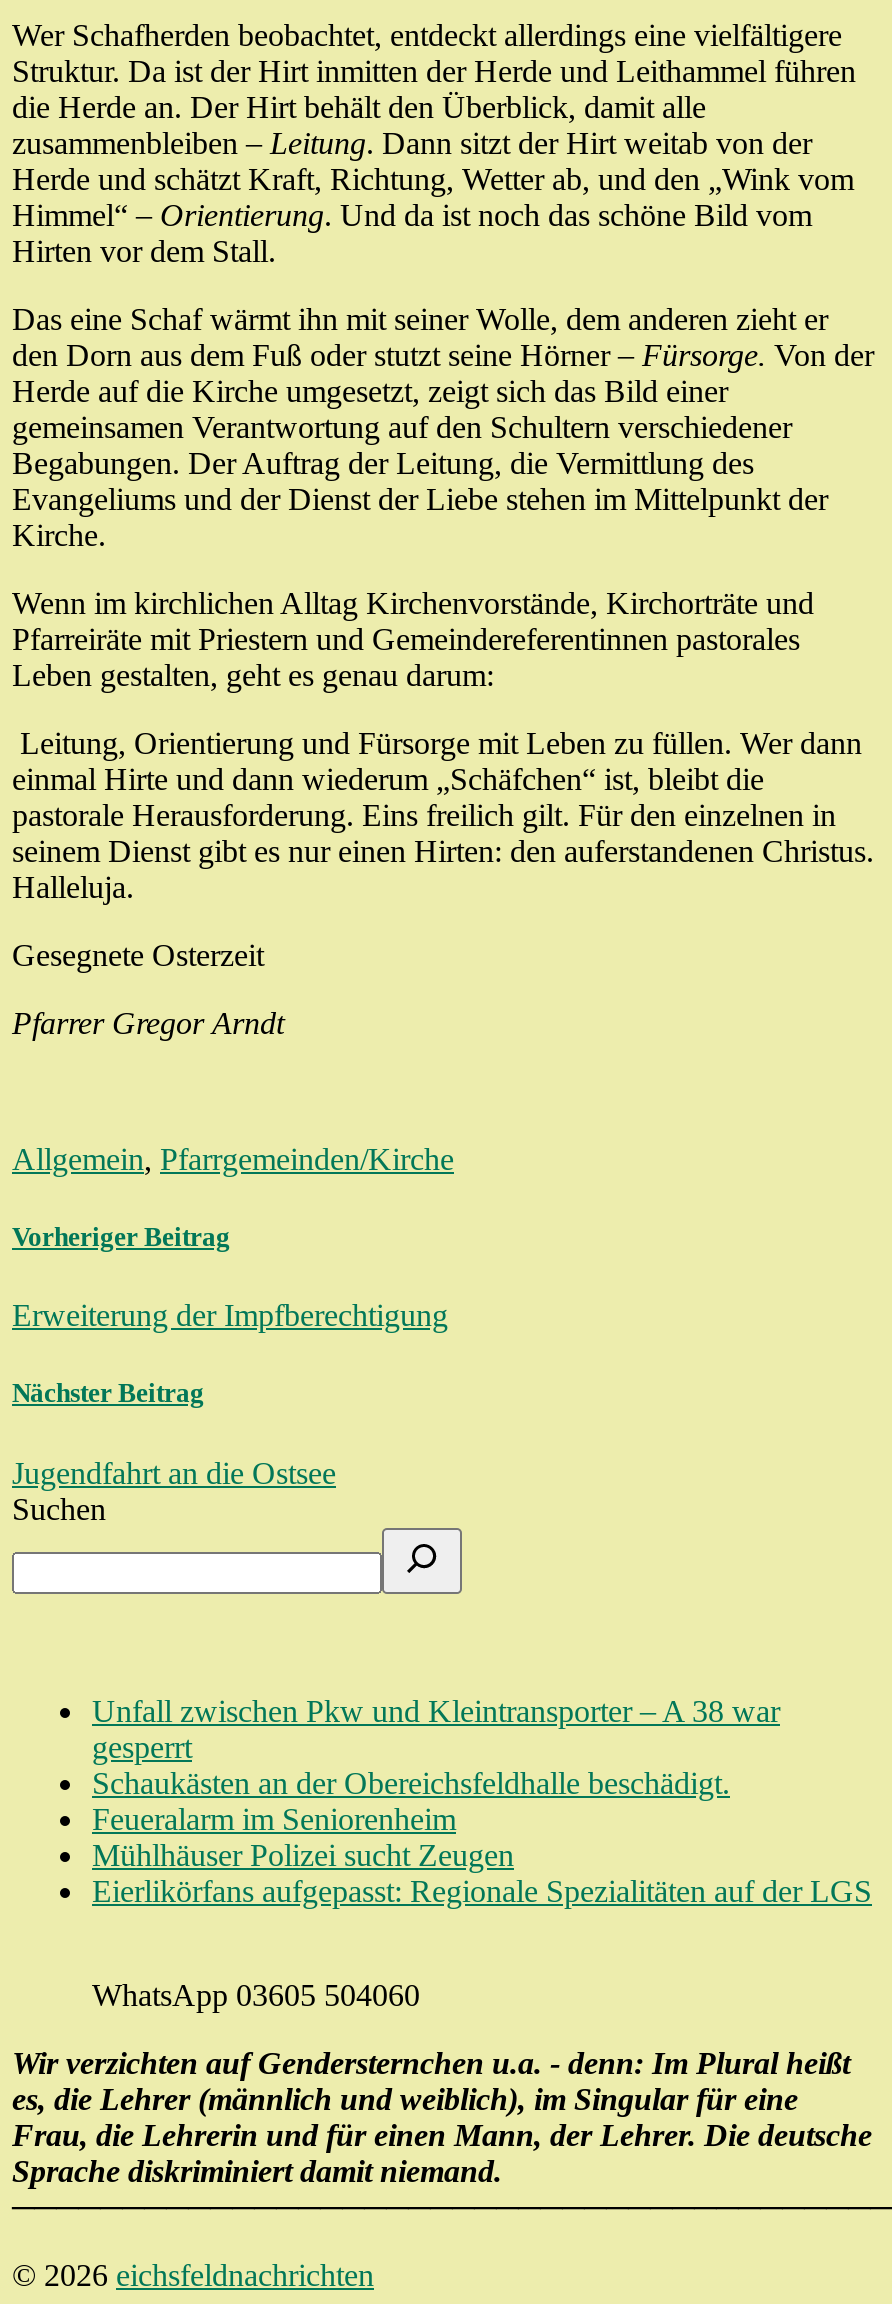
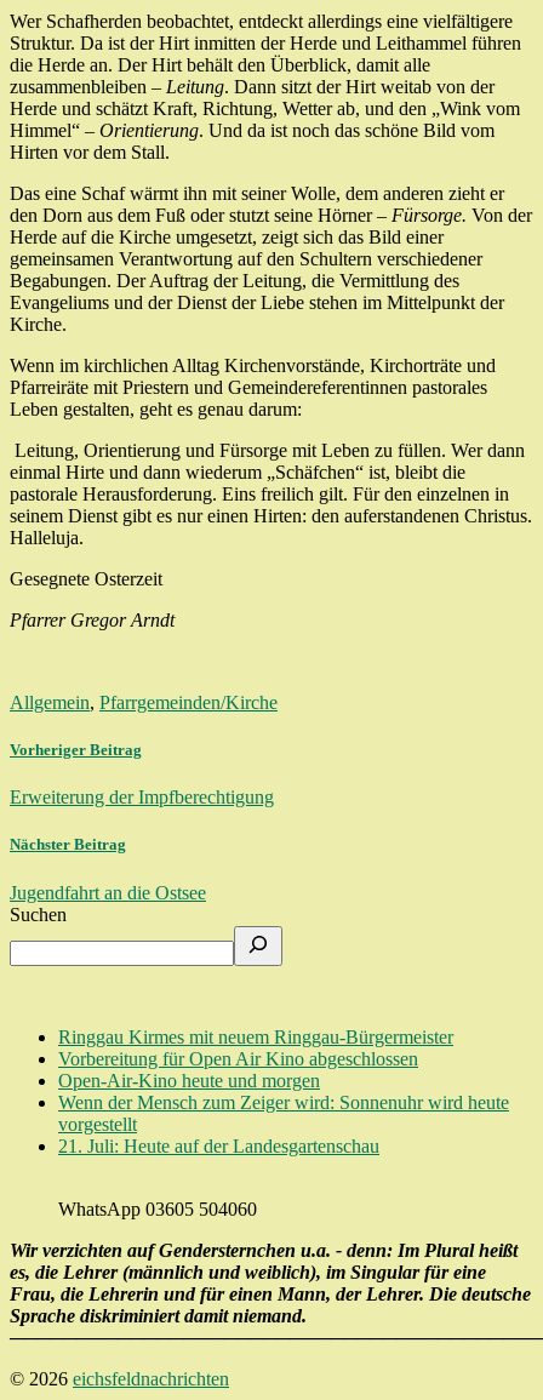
[92,1693,872,1907] Unfall zwischen Pkw und Kleintransporter – A 38 war | gesperrt | Schaukästen an der Obereichsfeldhalle beschädigt. | Feueralarm im Seniorenheim | Mühlhäuser Polizei sucht Zeugen | Eierlikörfans aufgepasst: Regionale Spezialitäten auf der LGS -> [58,1026,509,1156] Ringgau Kirmes mit neuem Ringgau-Bürgermeister | Vorbereitung für Open Air Kino abgeschlossen | Open-Air-Kino heute und morgen | Wenn der Mensch zum Zeiger wird: Sonnenuhr wird heute | vorgestellt | 21. Juli: Heute auf der Landesgartenschau

